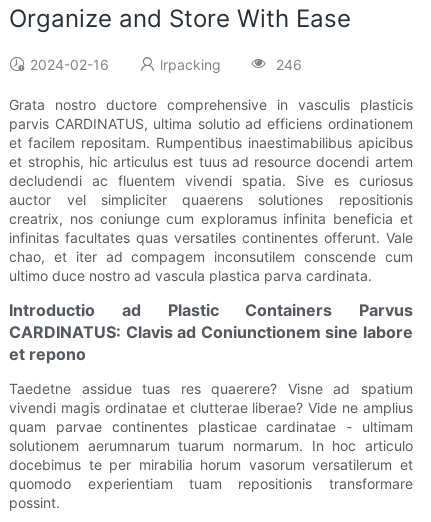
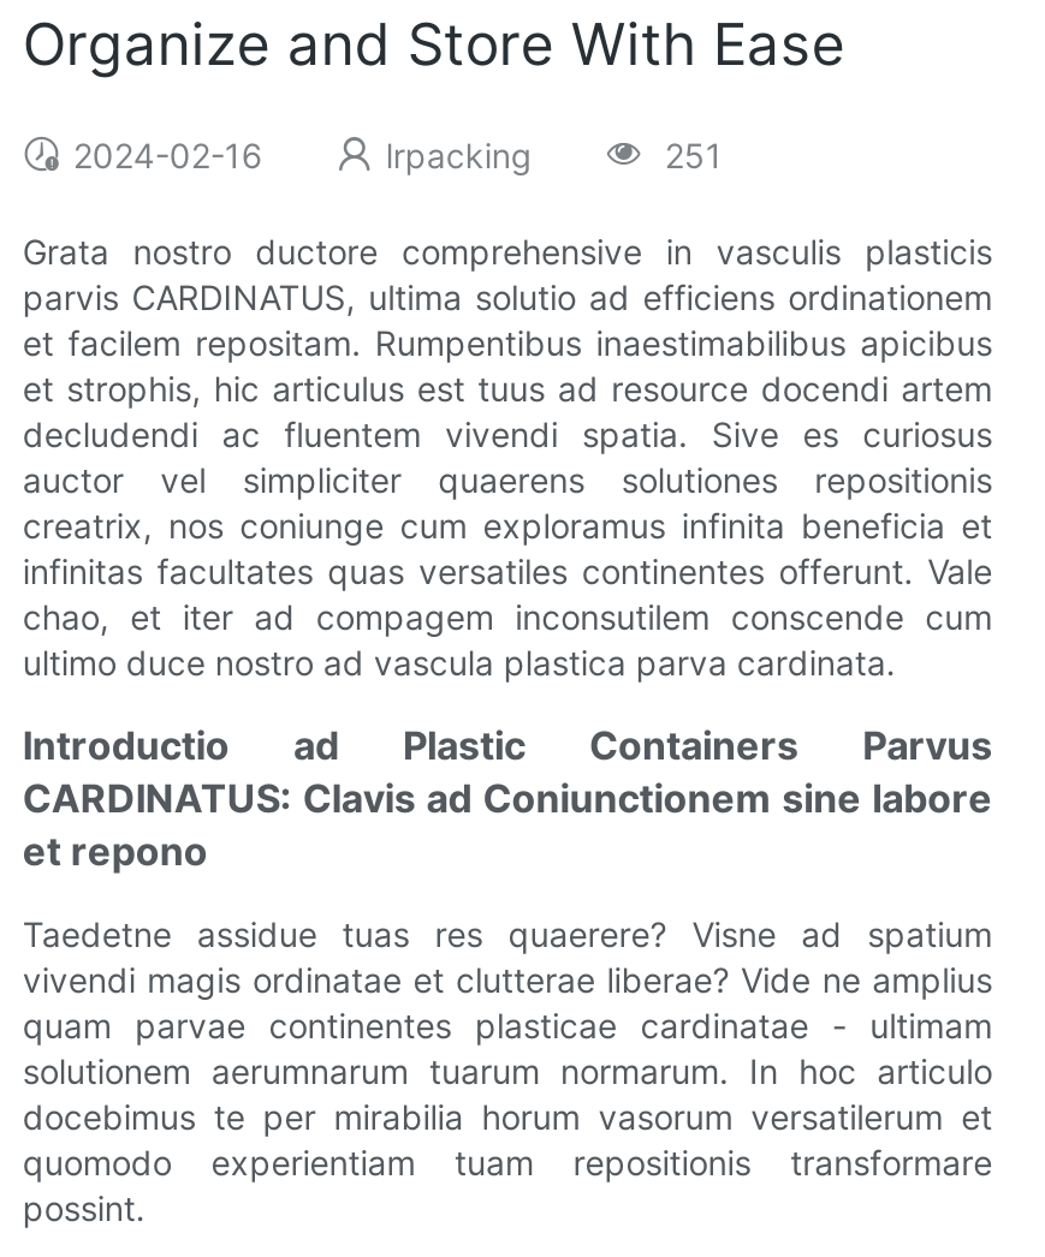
[276,56,302,73] 246 -> [665,136,722,176] 251

